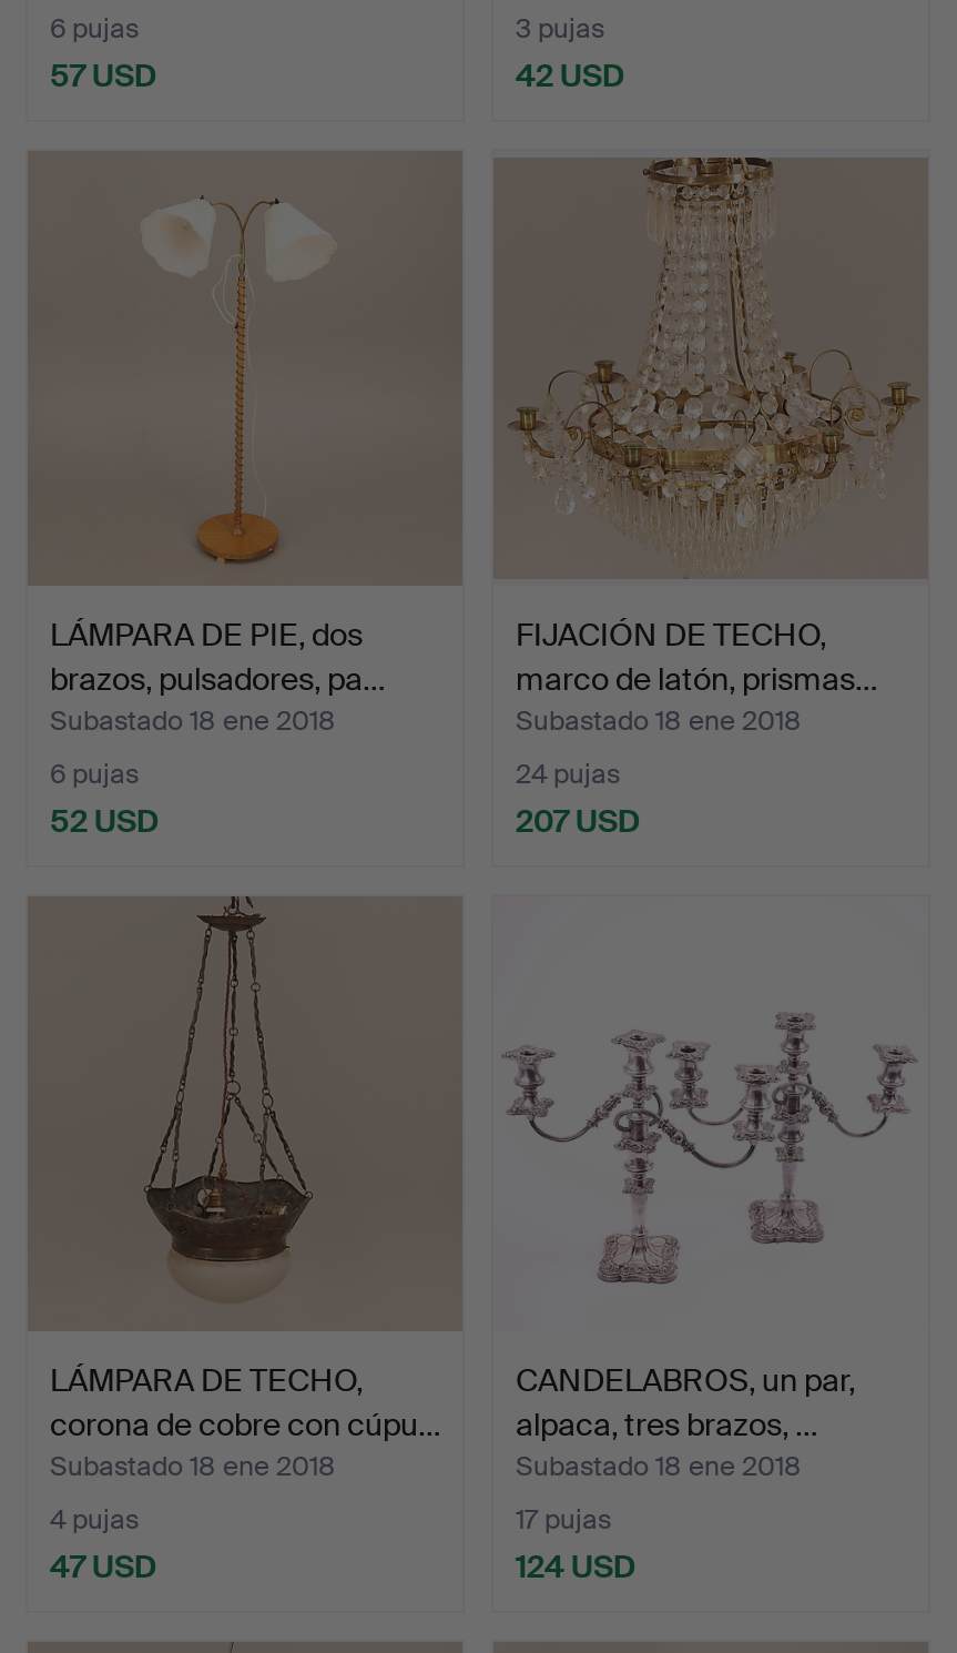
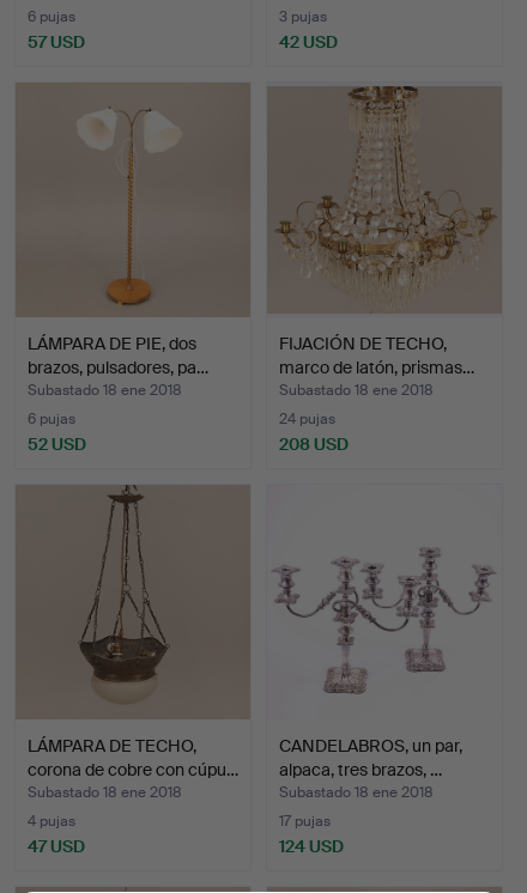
[516,801,640,841] 207 USD -> [279,433,349,455] 208 USD

